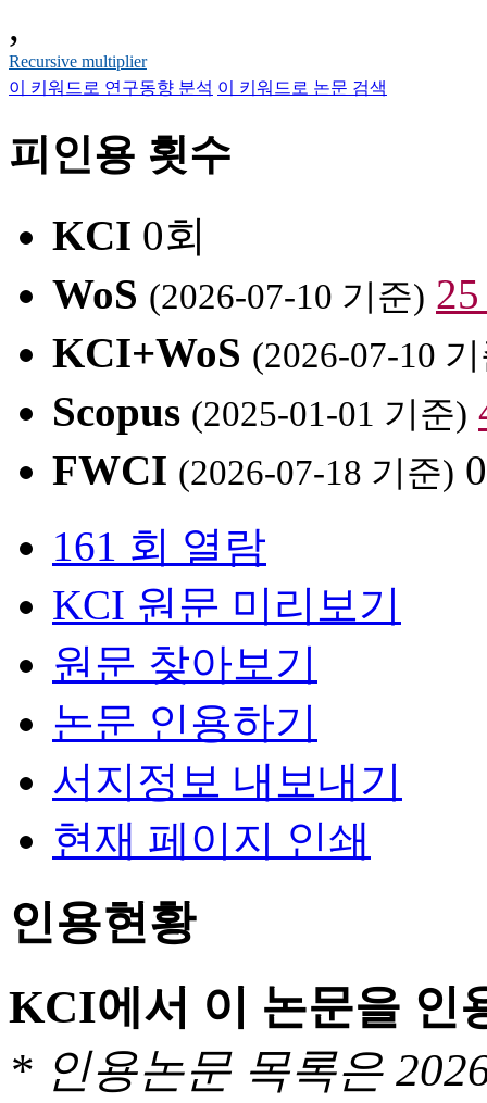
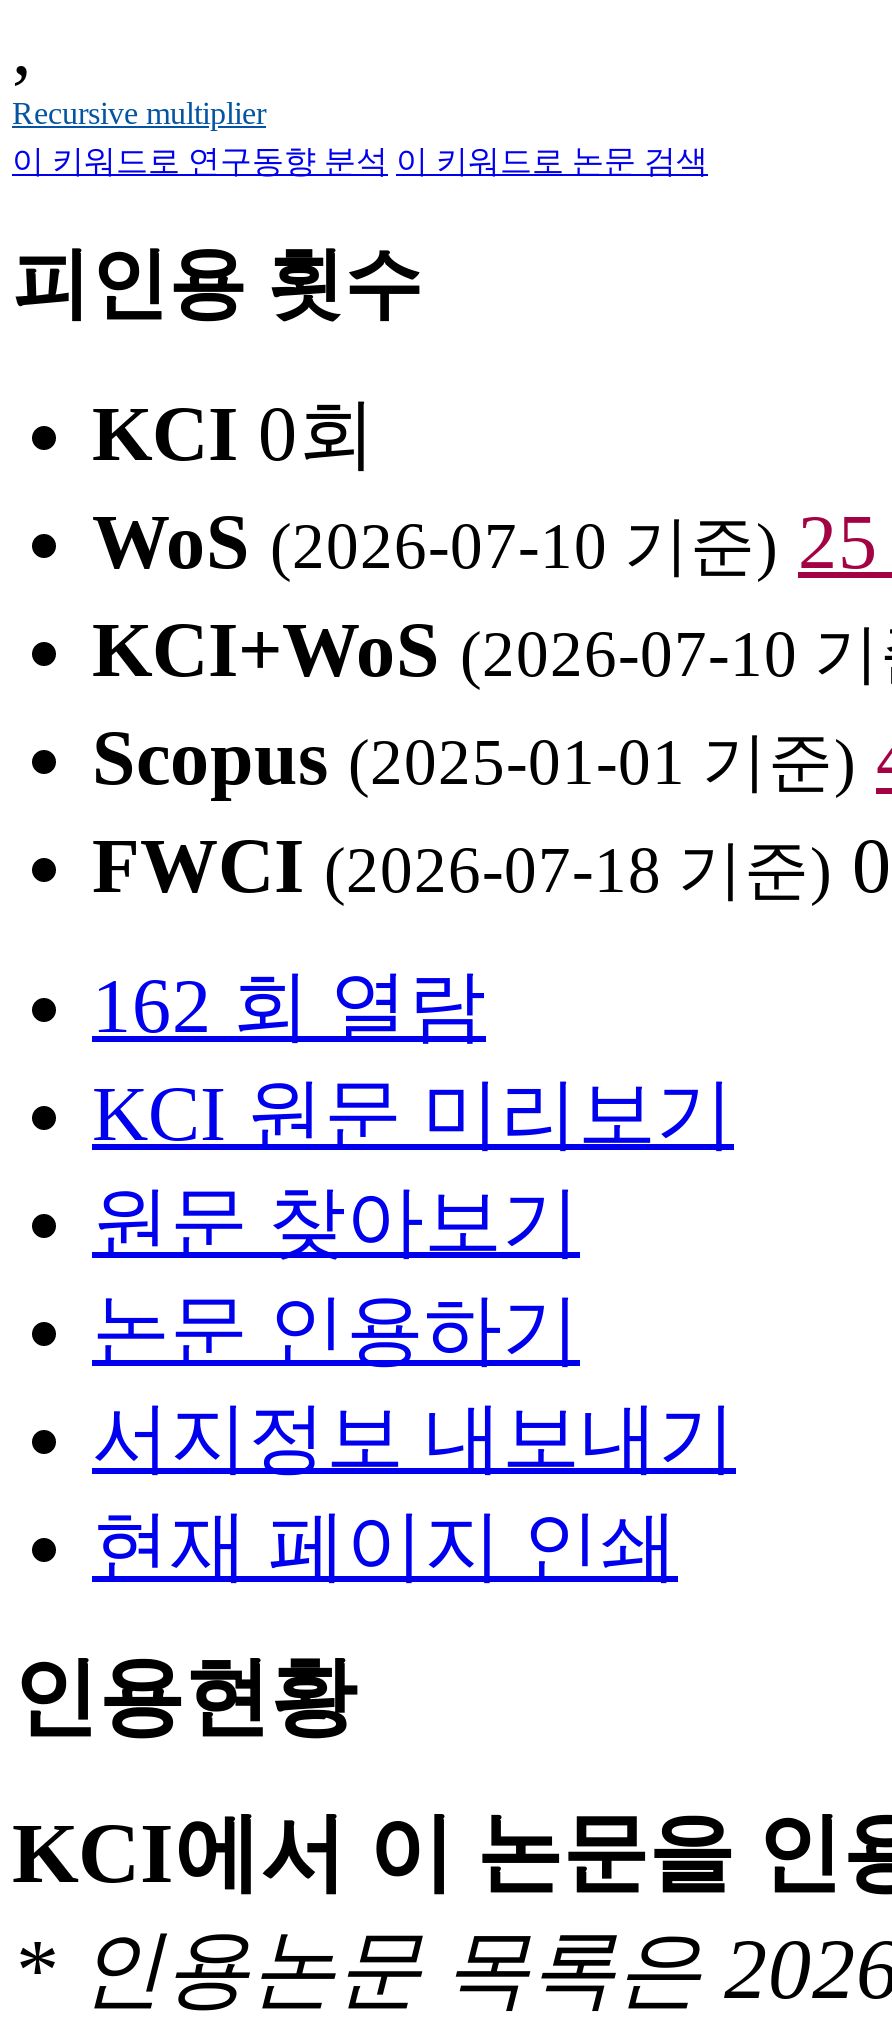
[52,523,266,569] 161 회 열람 -> [92,962,486,1048] 162 회 열람

